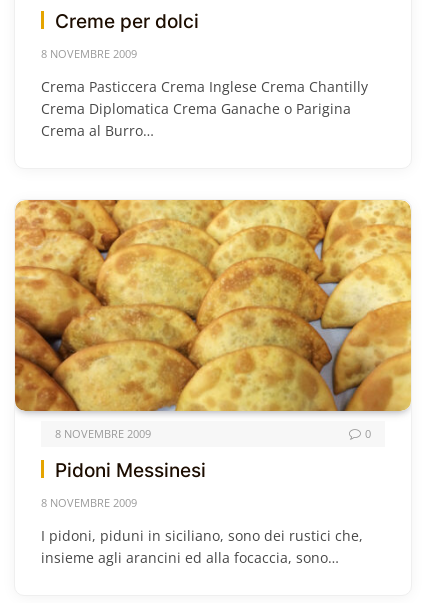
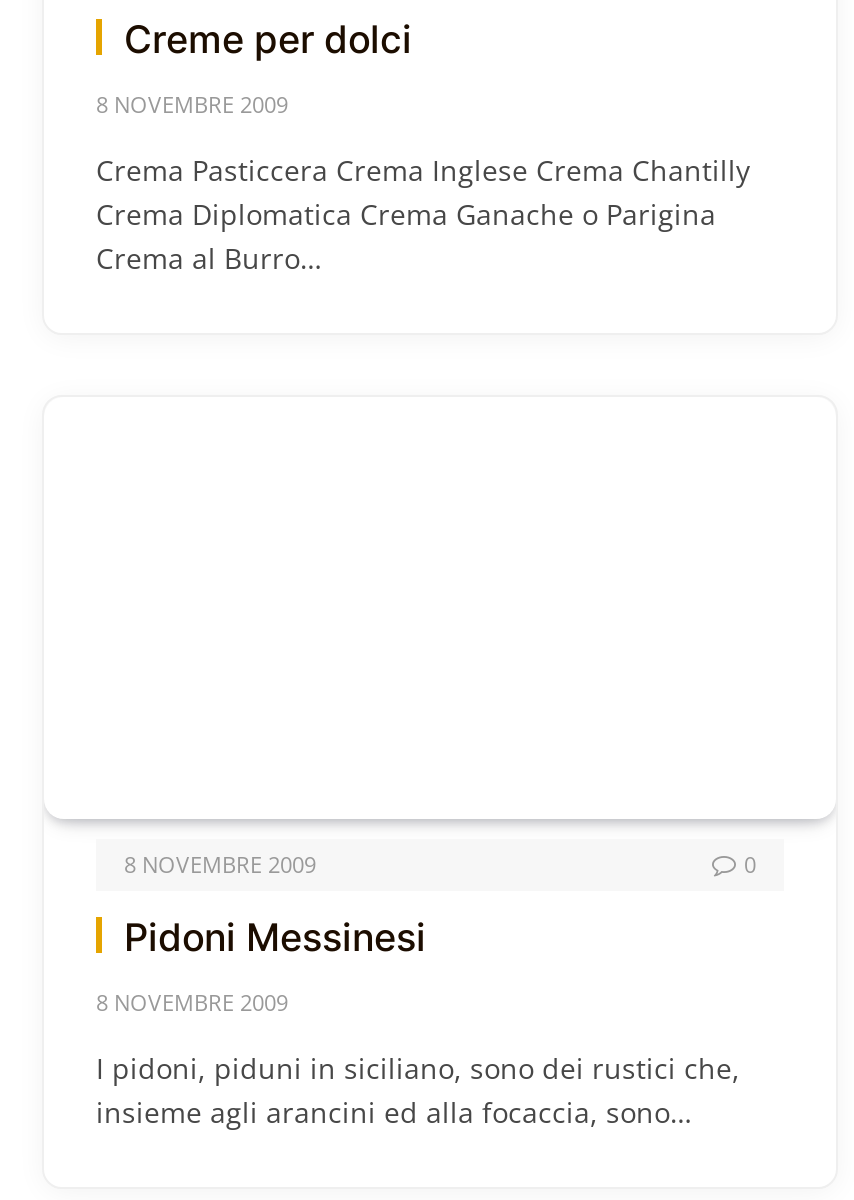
[14,199,412,412] [image] -> none

